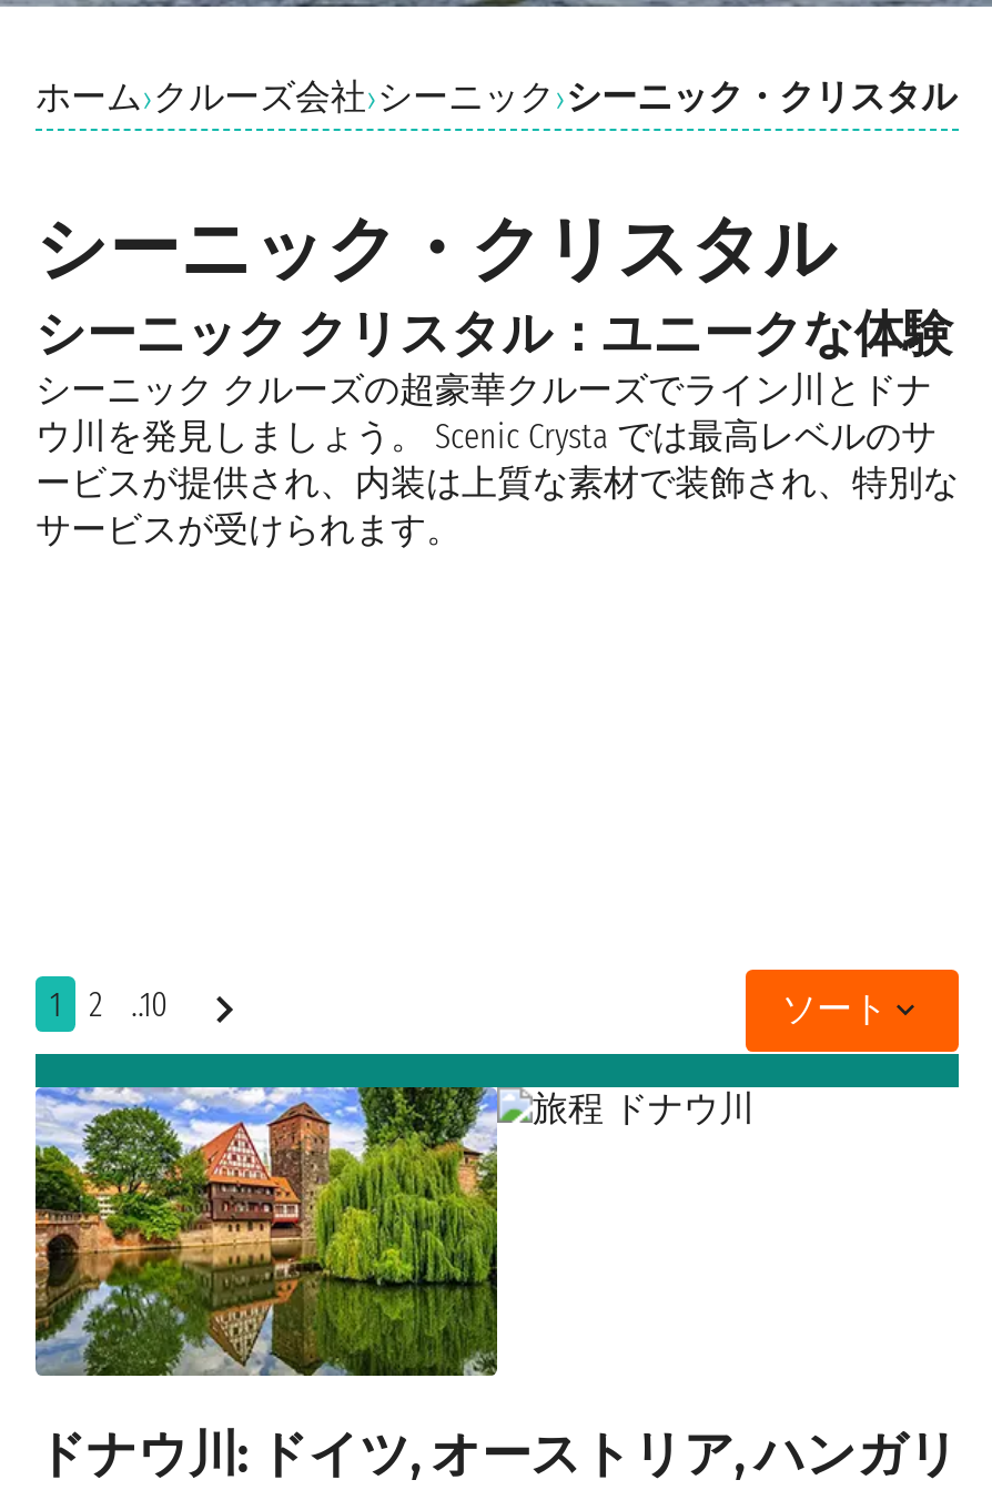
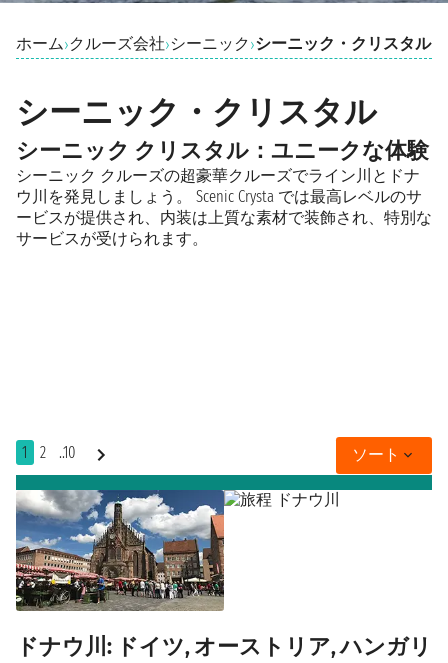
[33,1085,499,1378] [image] -> [15,489,225,611] [image]

